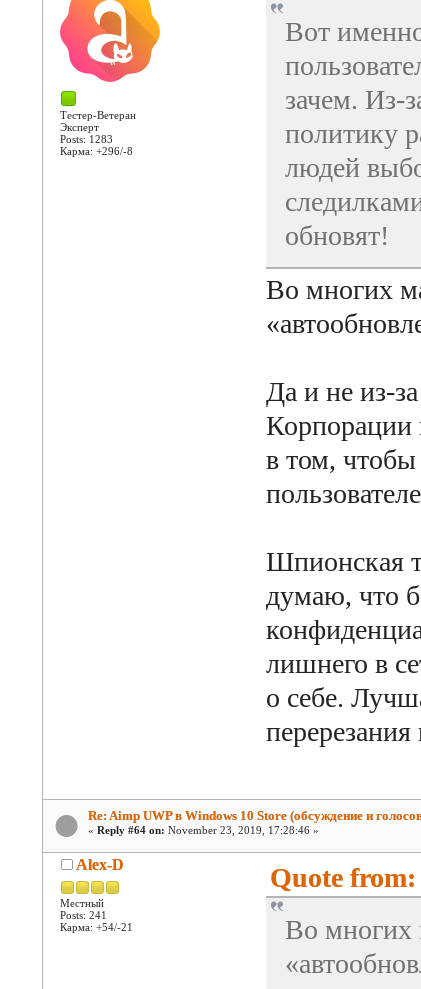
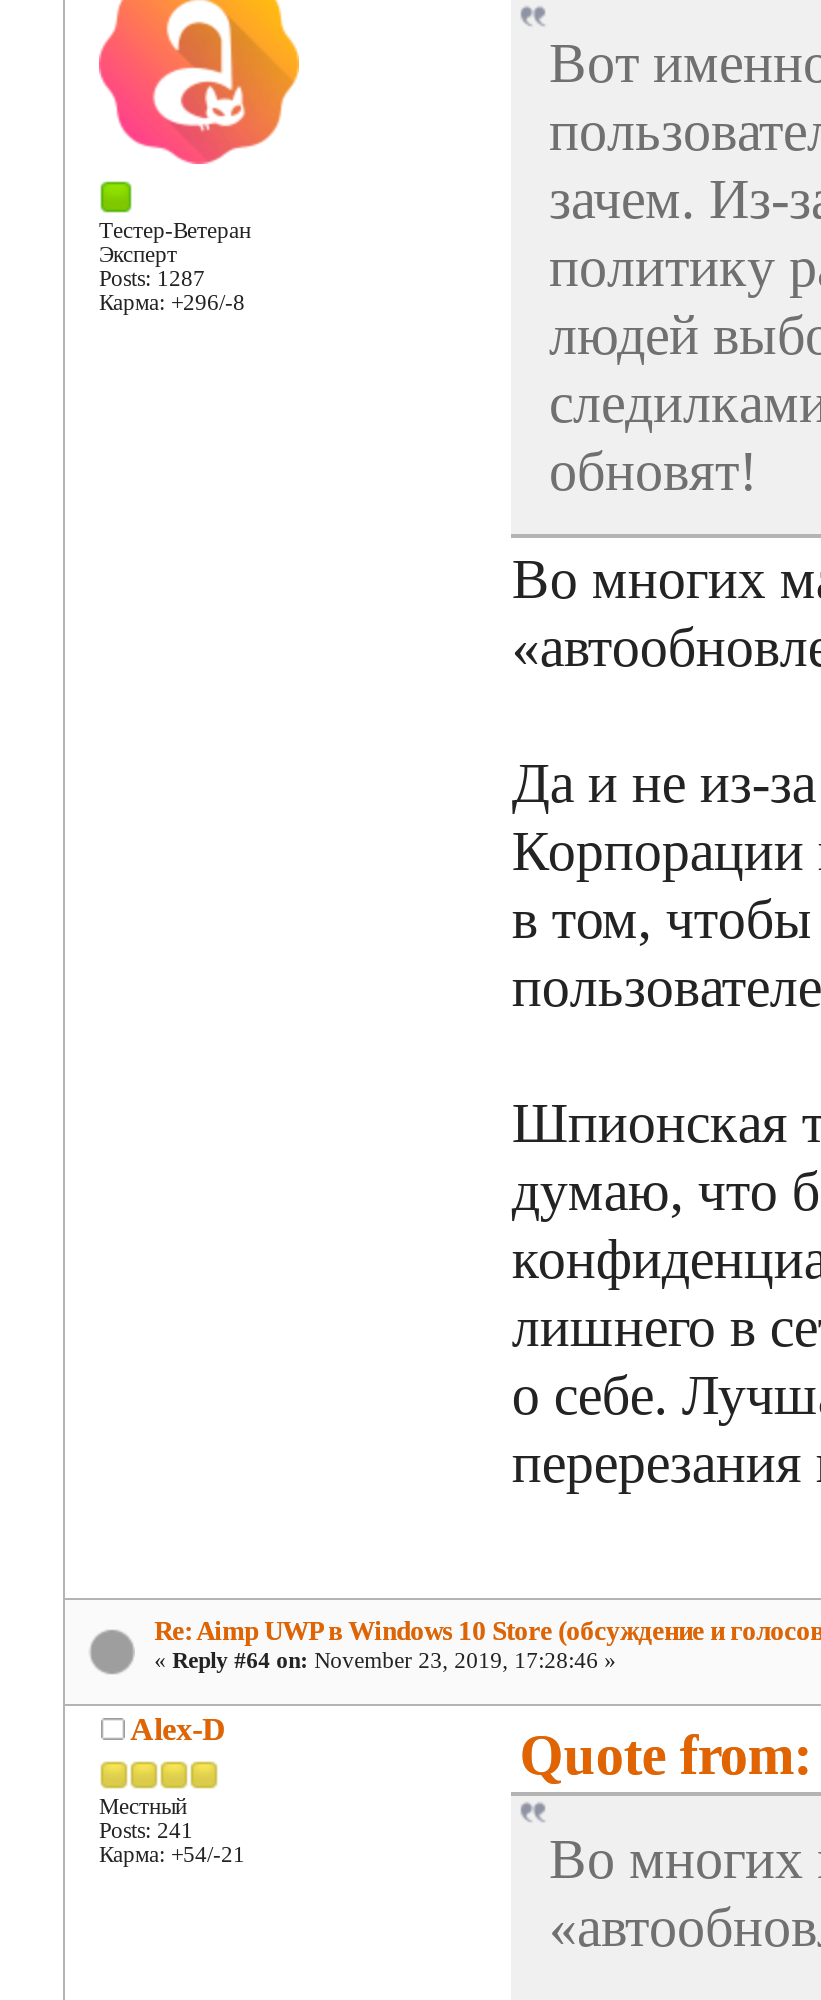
[60,133,113,145] Posts: 1283 -> [99,266,205,290] Posts: 1287

